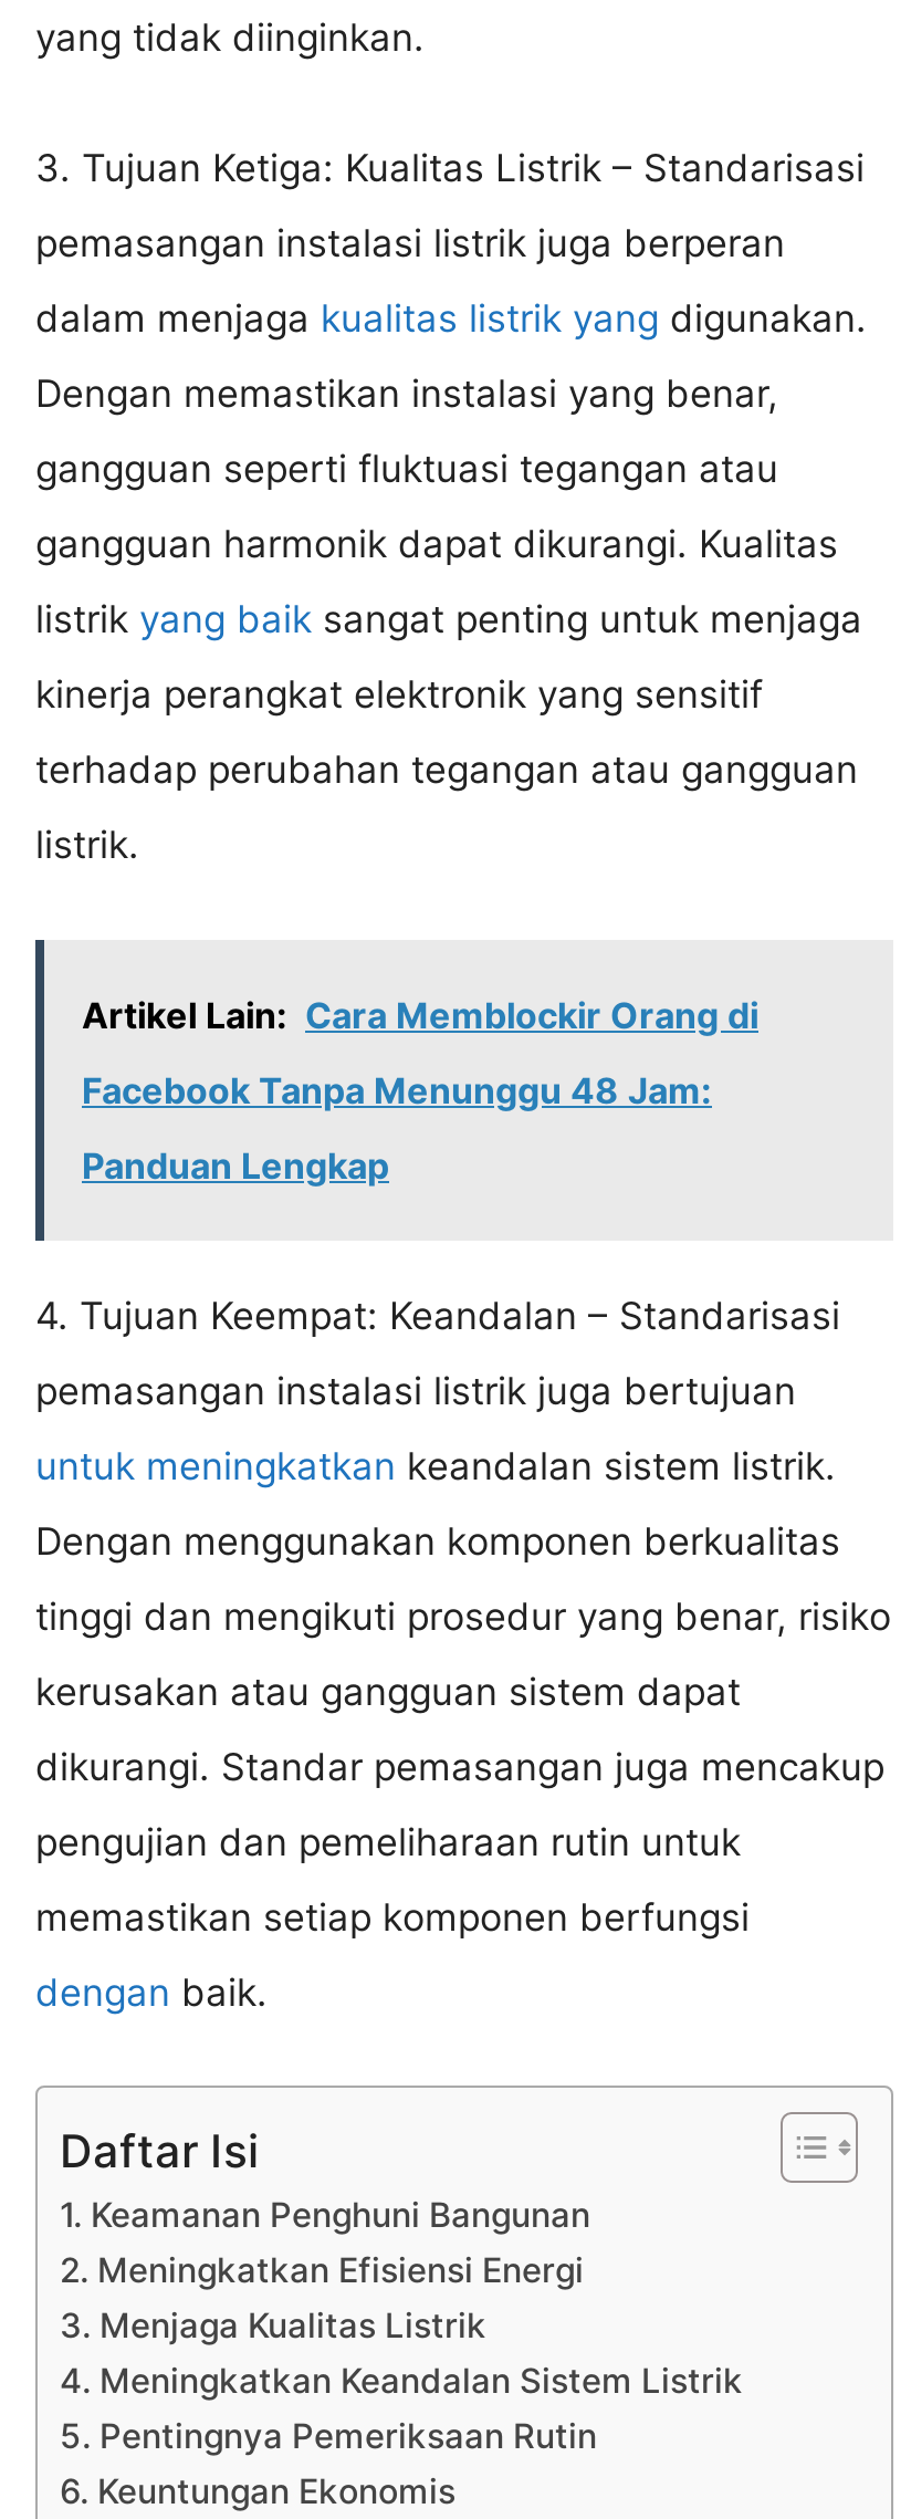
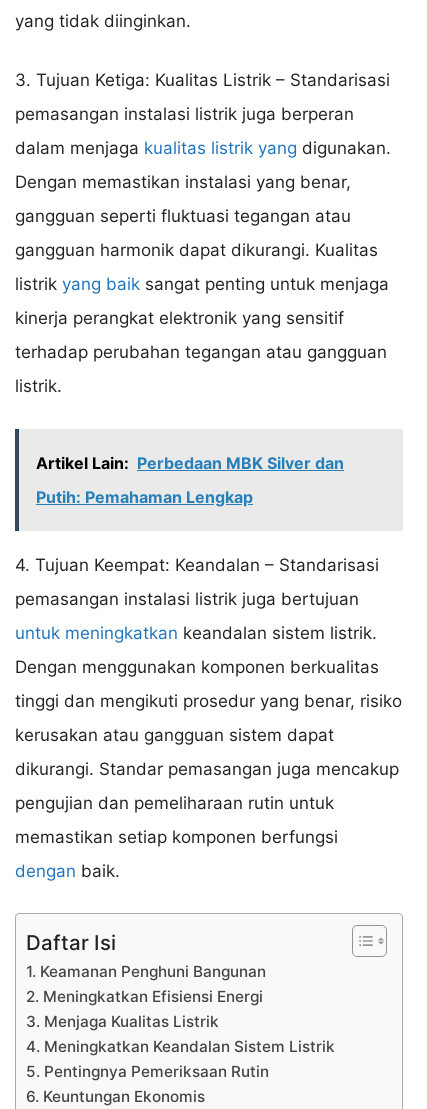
[82,992,758,1187] Artikel Lain: Cara Memblockir Orang di | Facebook Tanpa Menunggu 48 Jam: | Panduan Lengkap -> [36,453,344,507] Artikel Lain: Perbedaan MBK Silver dan | Putih: Pemahaman Lengkap

